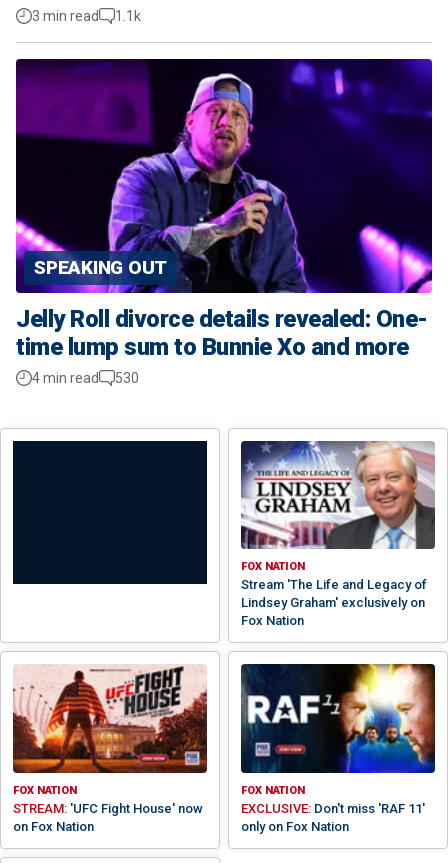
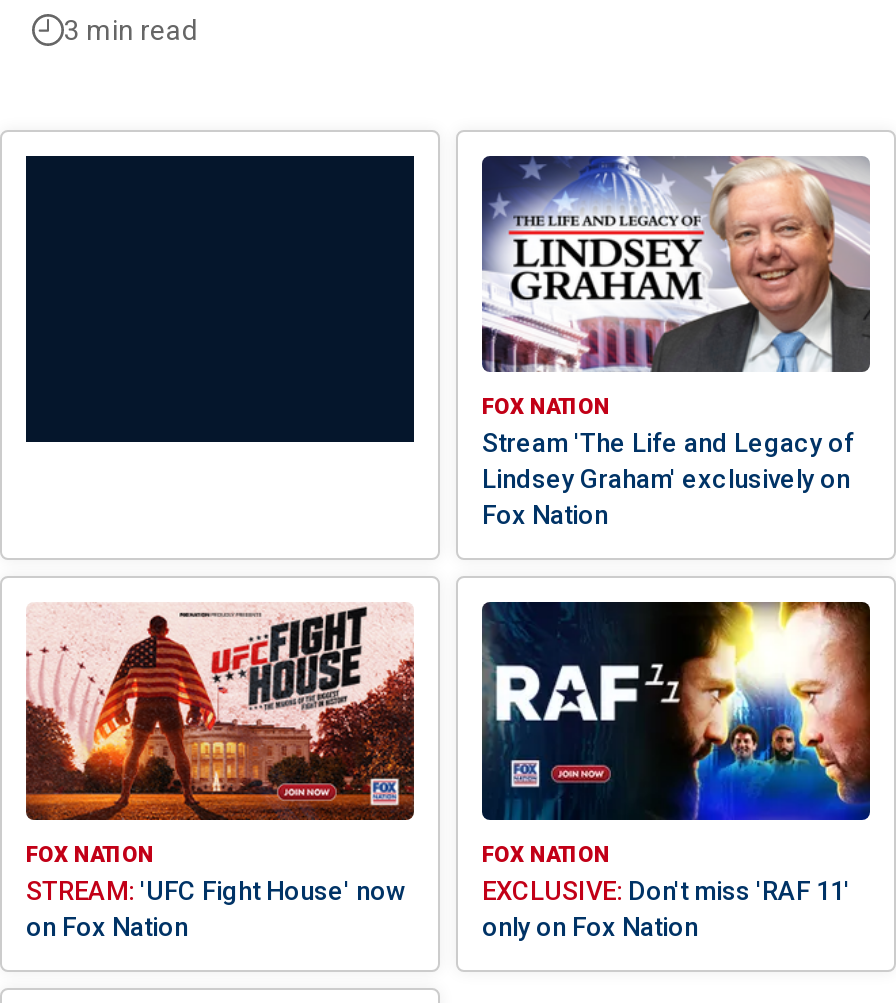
[115,8,141,24] 1.1k -> none
[15,58,433,386] [image] | SPEAKING OUT | Jelly Roll divorce details revealed: One- | time lump sum to Bunnie Xo and more | 4 min read | 530 -> none

